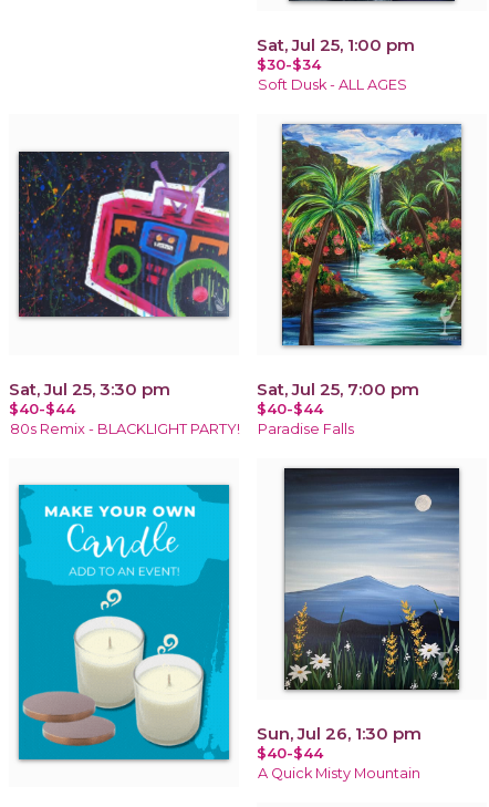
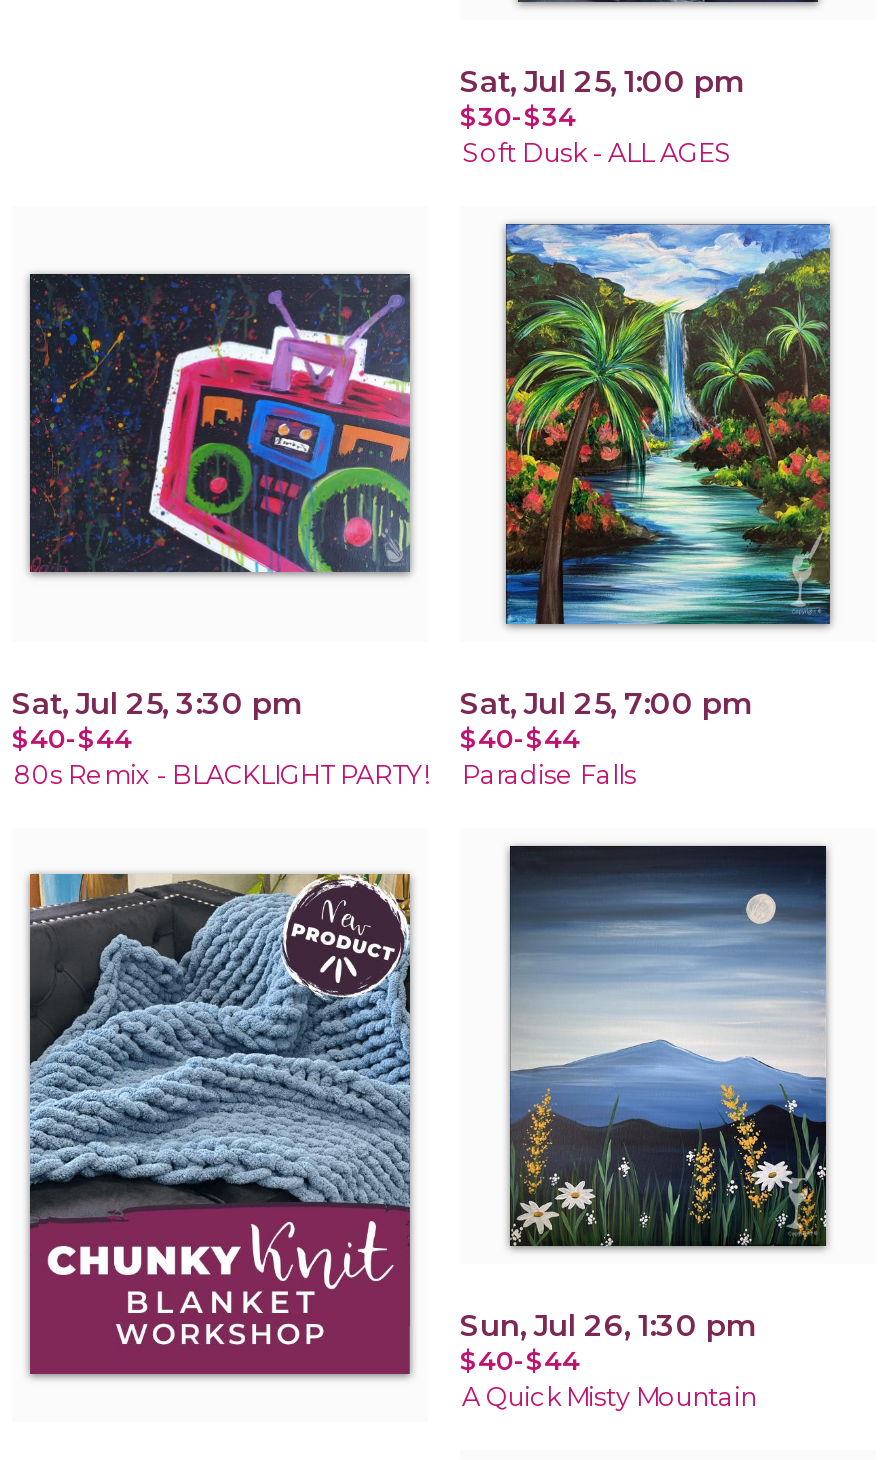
[18,484,230,761] [image] -> [28,872,412,1376] [image]

